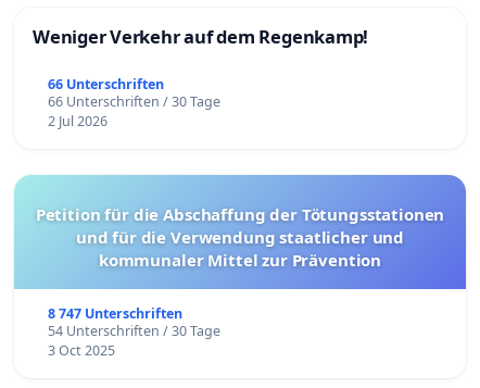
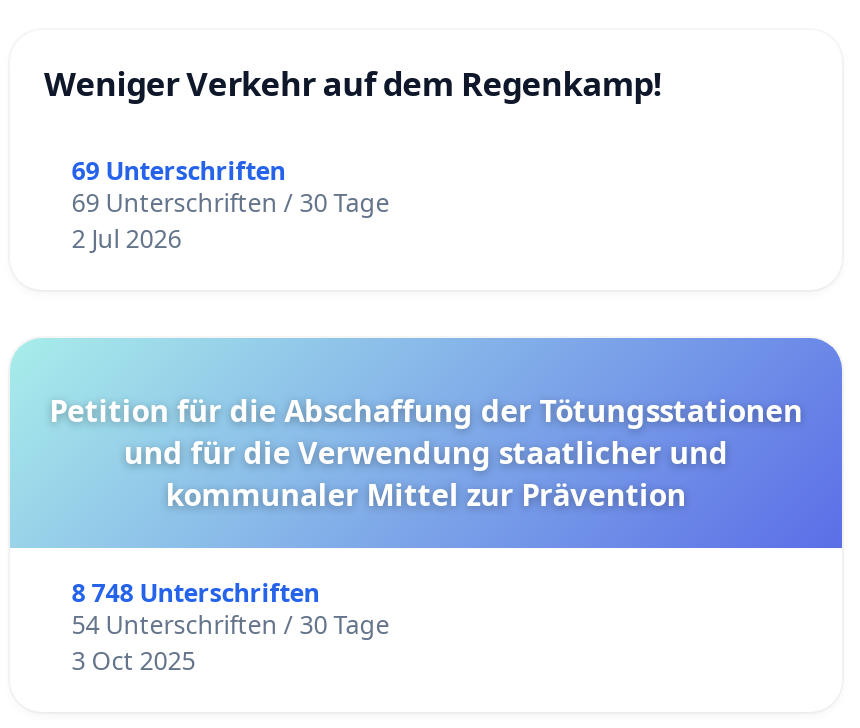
[48,75,164,93] 66 Unterschriften -> [72,154,286,188] 69 Unterschriften
[48,92,220,111] 66 Unterschriften / 30 Tage -> [72,186,390,220] 69 Unterschriften / 30 Tage
[48,304,182,323] 8 747 Unterschriften -> [72,576,320,610] 8 748 Unterschriften

